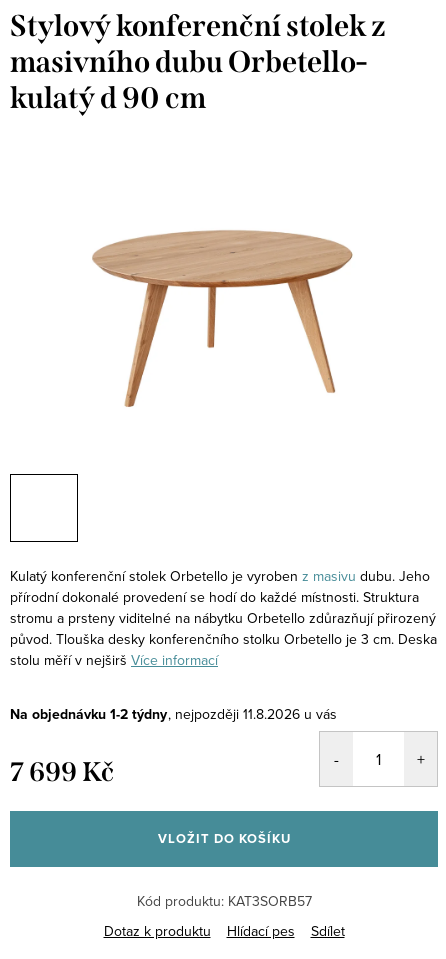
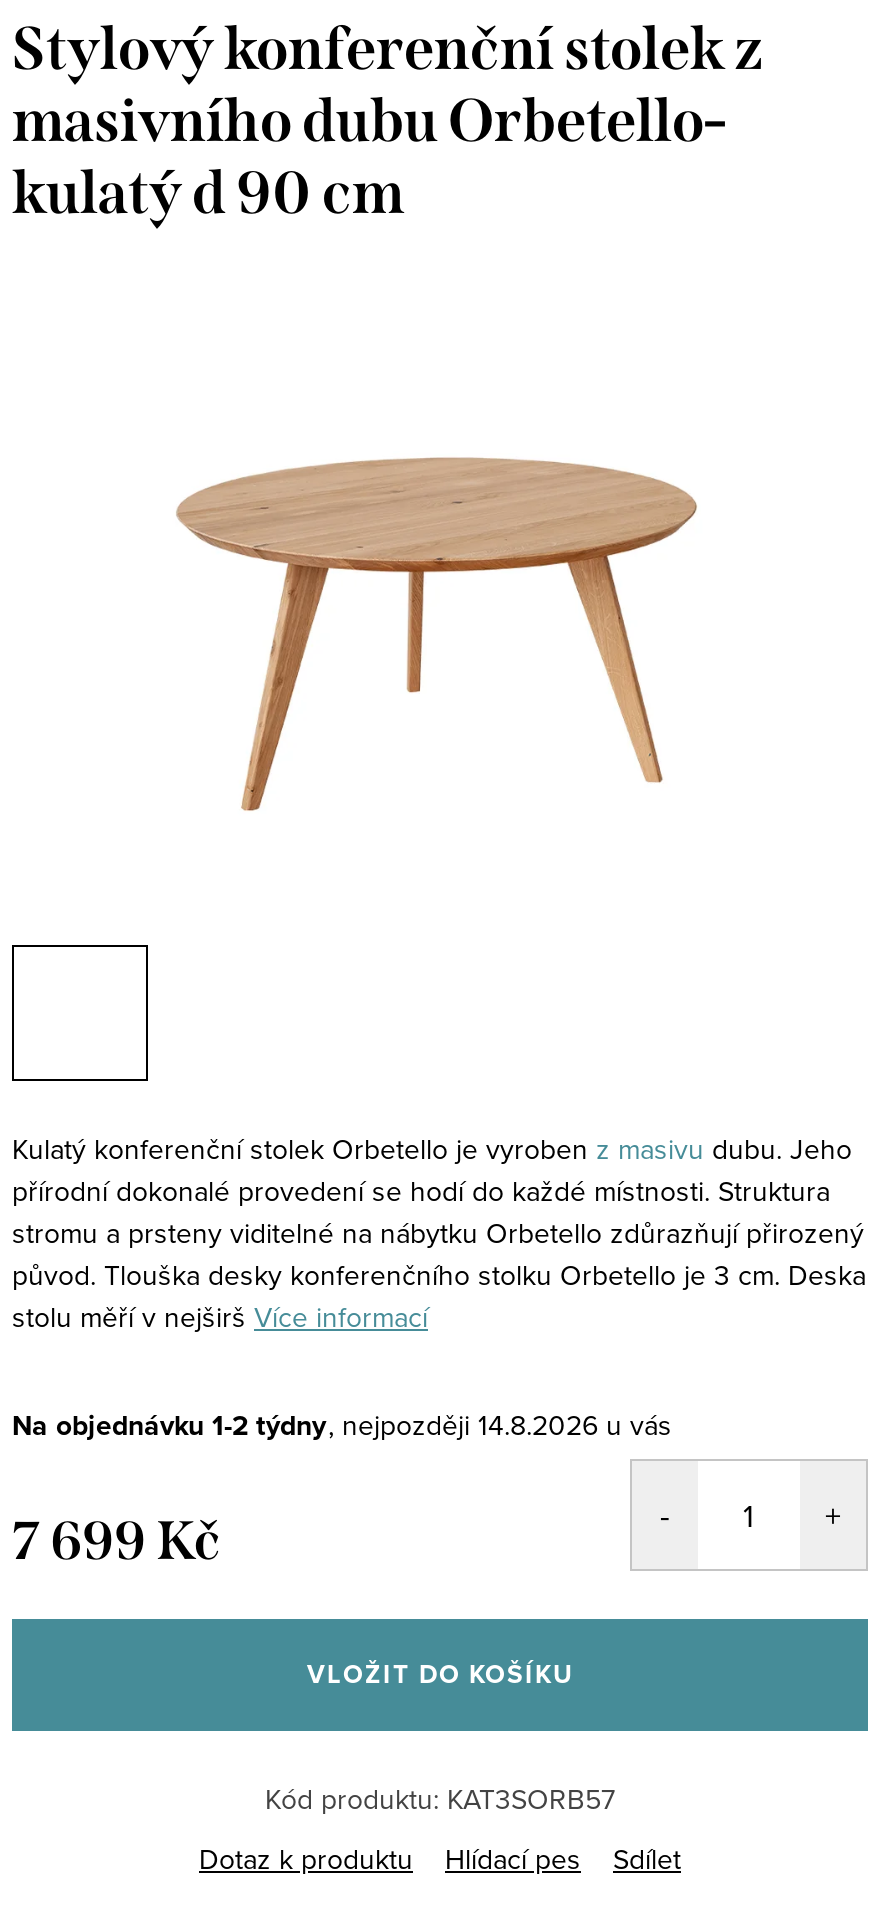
[239,704,304,724] 11.8.2026 -> [470,1405,606,1445] 14.8.2026

